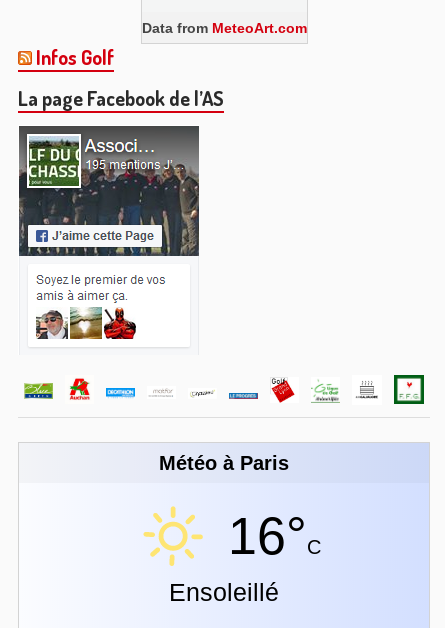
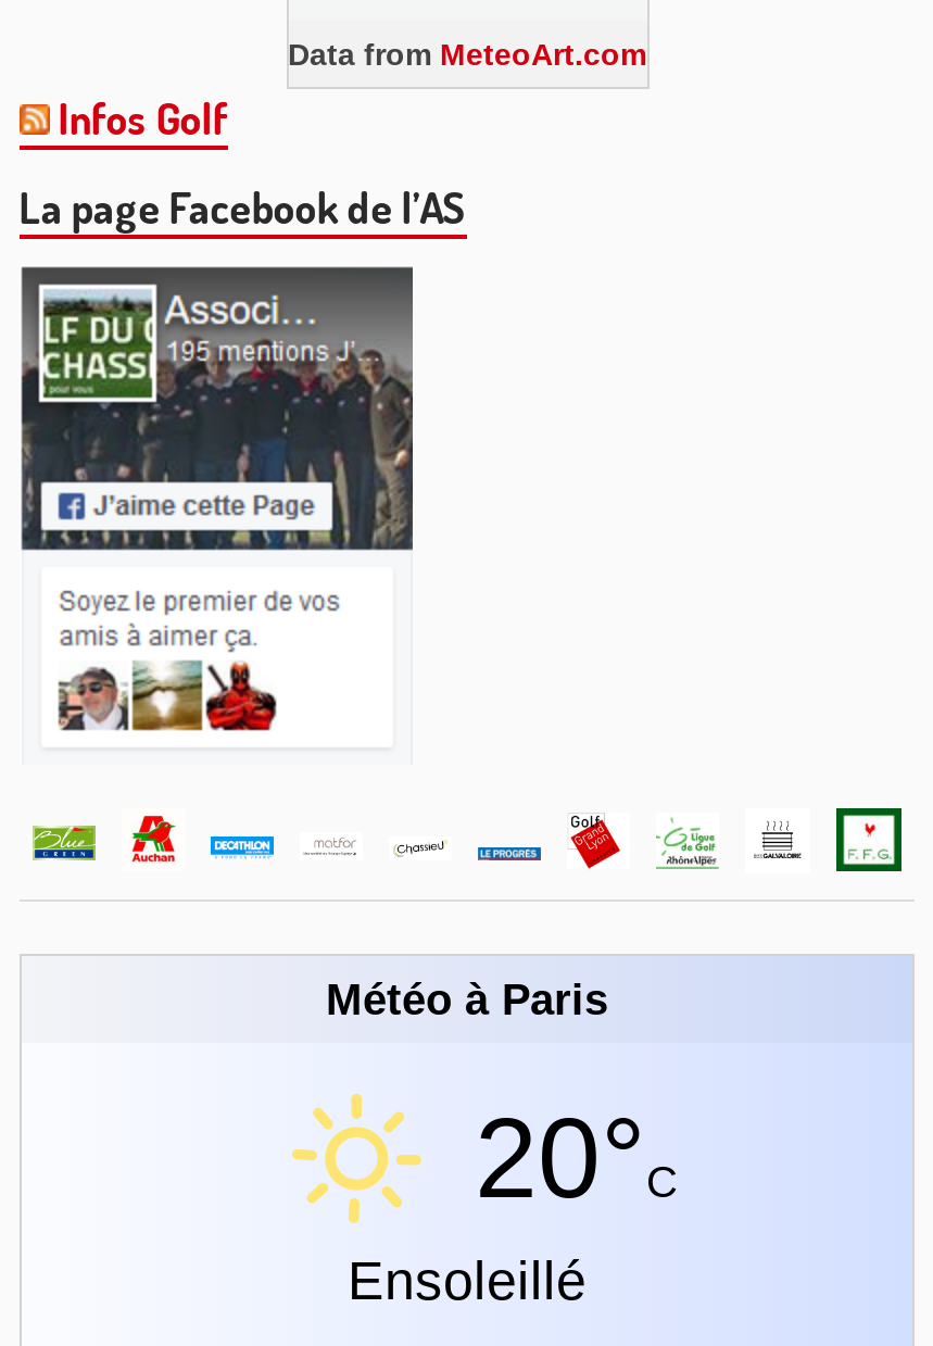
[227,507,320,565] 16°C -> [475,1095,677,1221] 20°C

